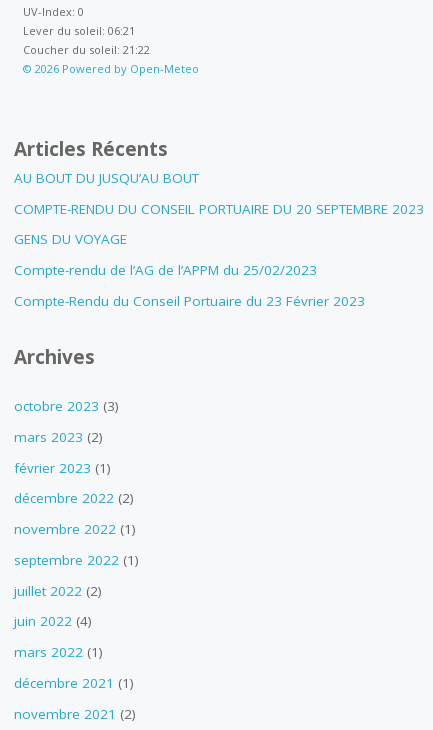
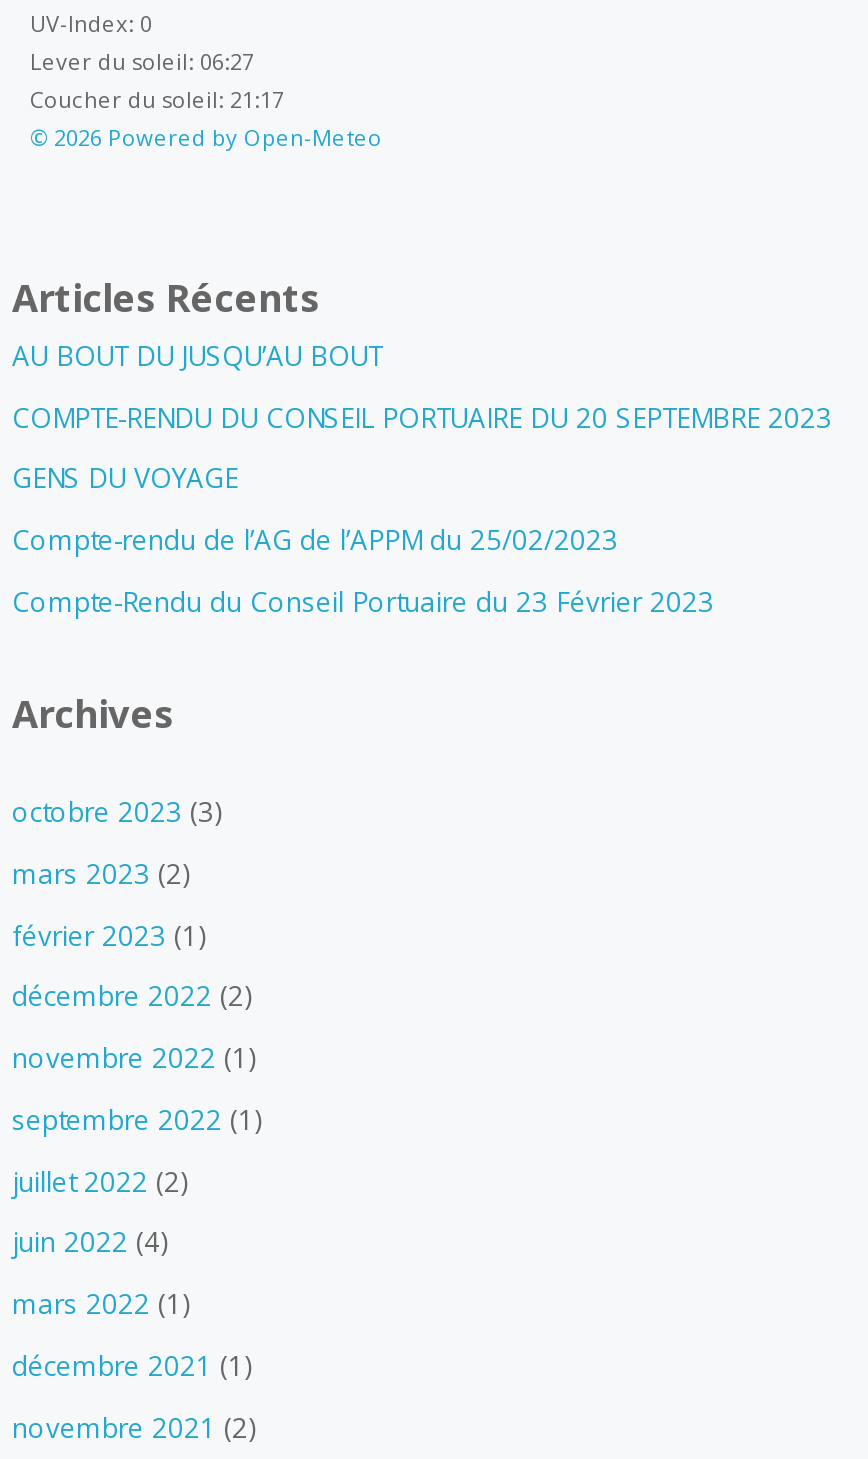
[22,23,134,38] Lever du soleil: 06:21 -> [30,45,254,75] Lever du soleil: 06:27
[22,42,149,57] Coucher du soleil: 21:22 -> [30,83,284,113] Coucher du soleil: 21:17

